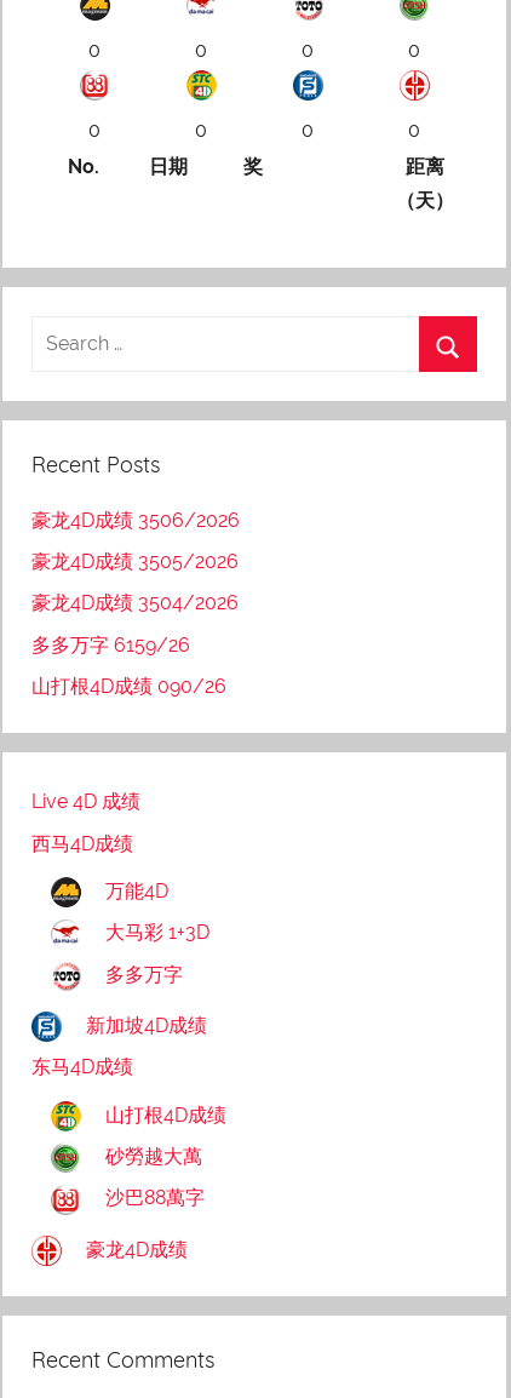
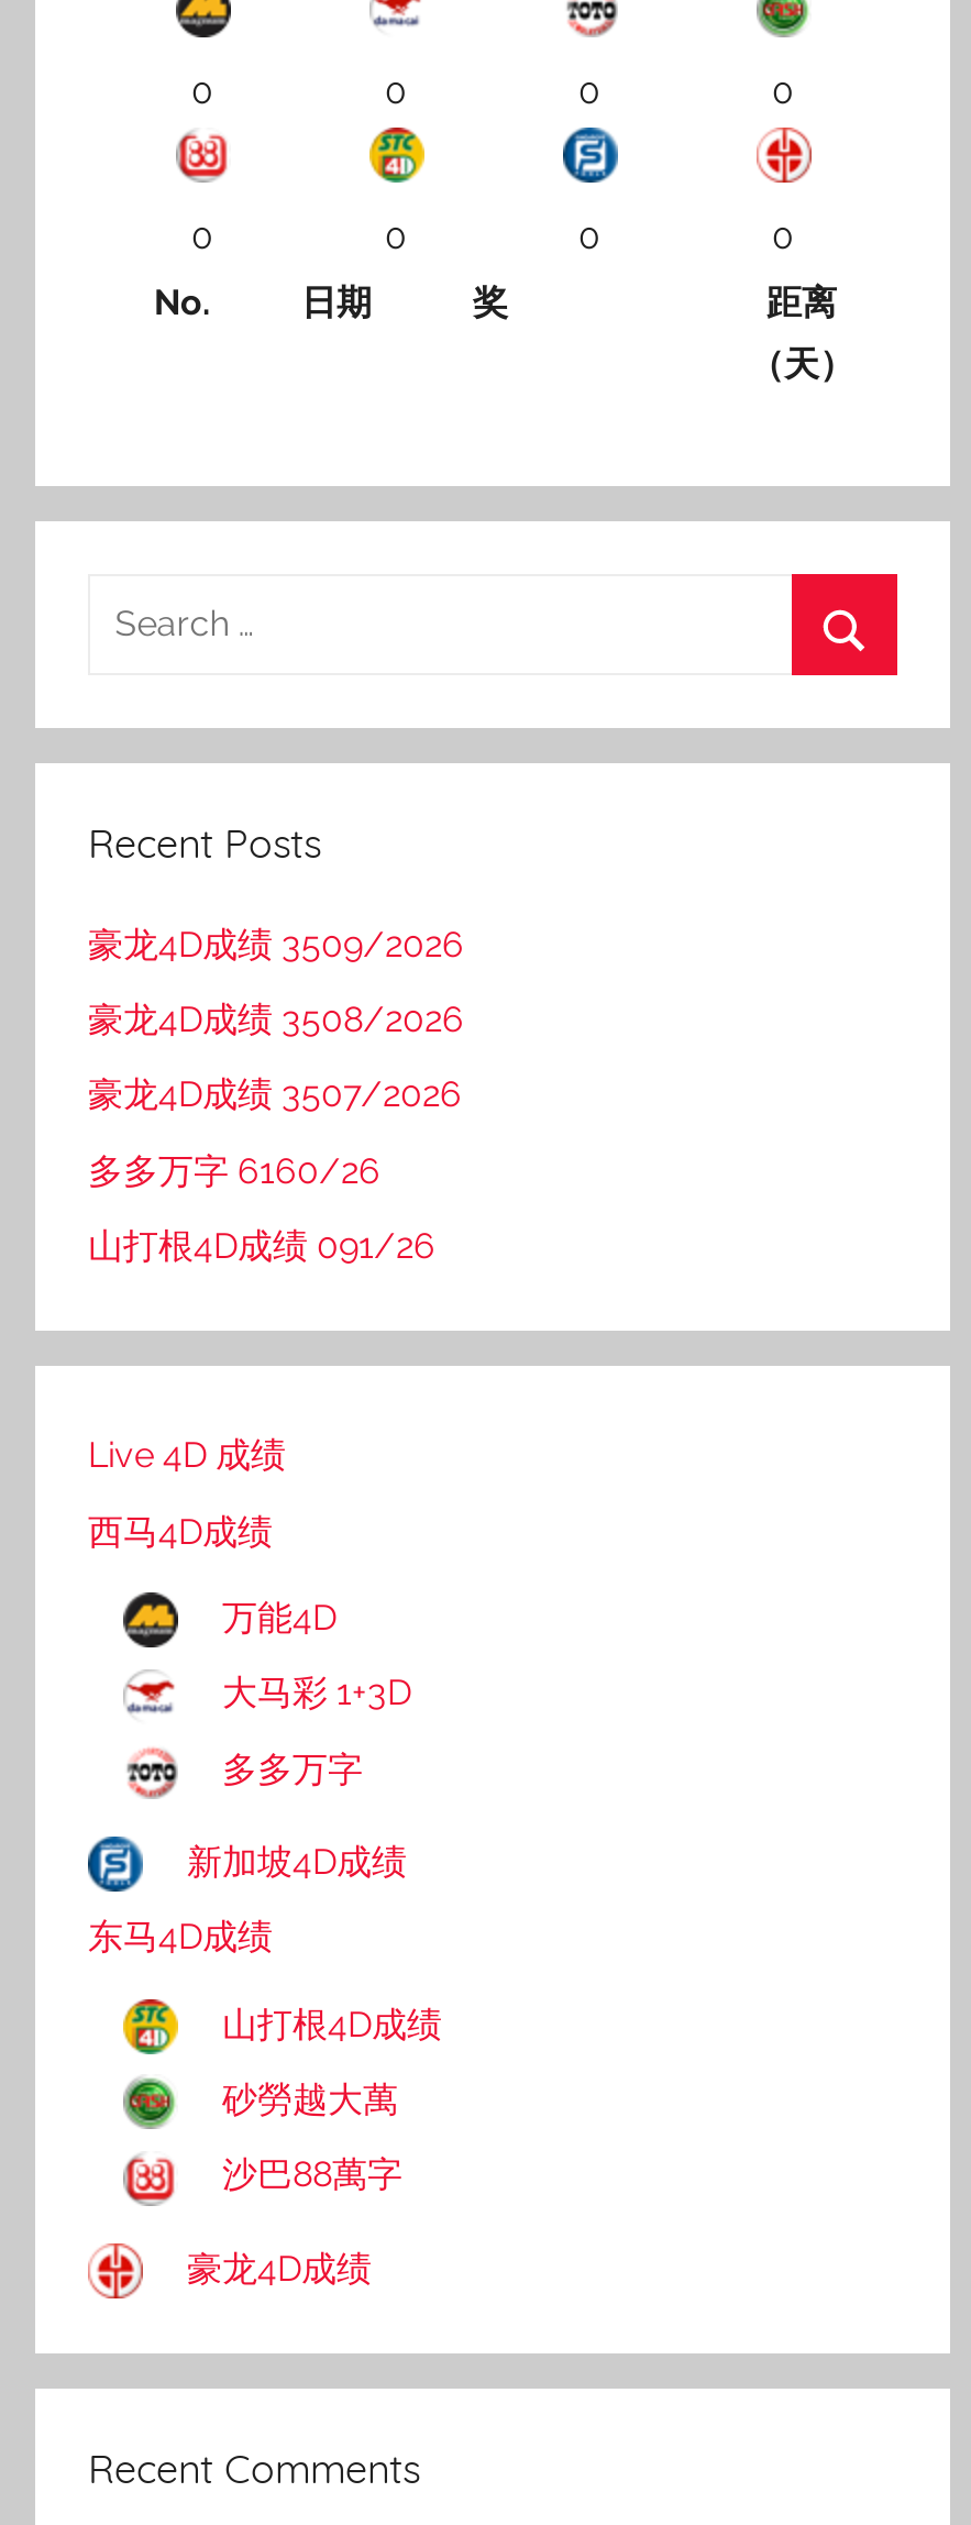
[31,508,240,531] 豪龙4D成绩 3506/2026 -> [88,923,464,965] 豪龙4D成绩 3509/2026
[31,550,239,573] 豪龙4D成绩 3505/2026 -> [88,999,464,1040] 豪龙4D成绩 3508/2026
[31,592,239,615] 豪龙4D成绩 3504/2026 -> [88,1074,462,1116] 豪龙4D成绩 3507/2026
[31,633,190,656] 多多万字 6159/26 -> [88,1150,380,1191] 多多万字 6160/26
[31,675,226,698] 山打根4D成绩 090/26 -> [88,1225,435,1267] 山打根4D成绩 091/26

